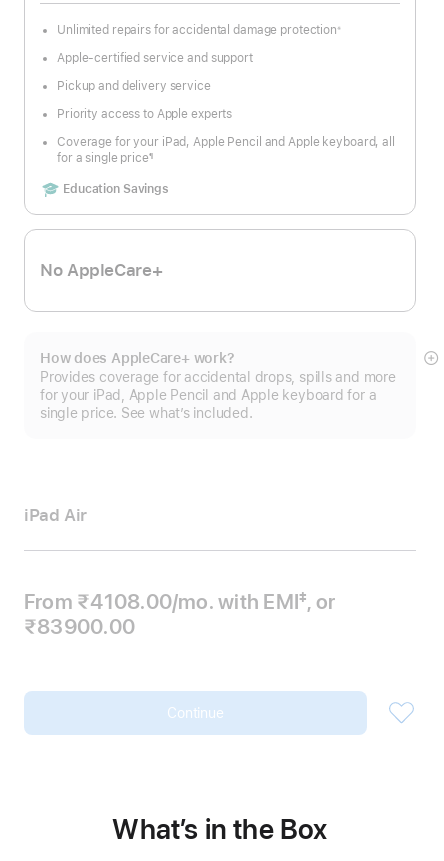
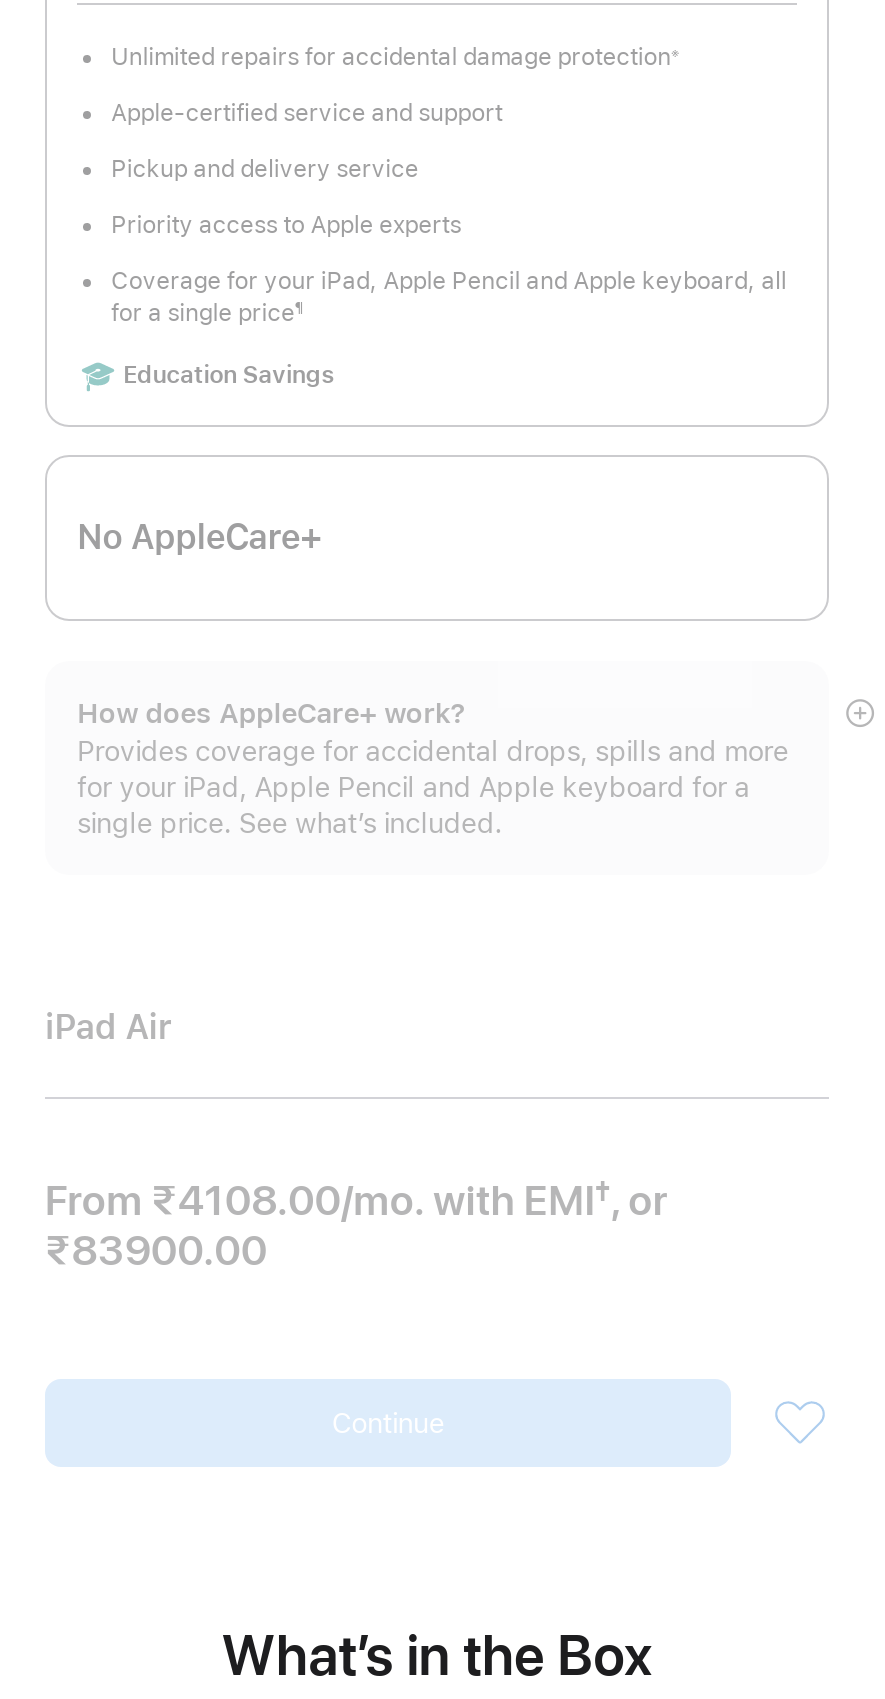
[299,589,335,614] ‡, or -> [595,1175,667,1225] †, or

